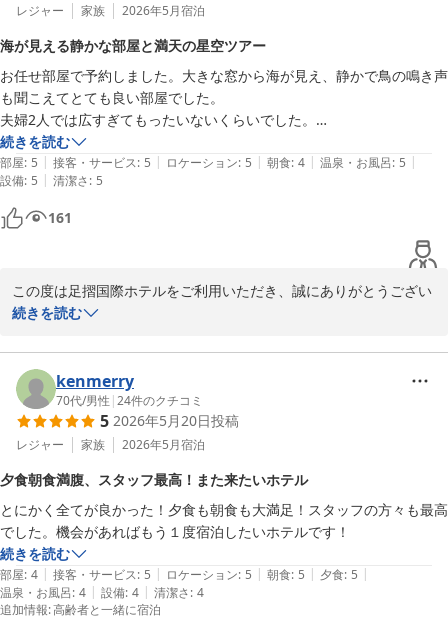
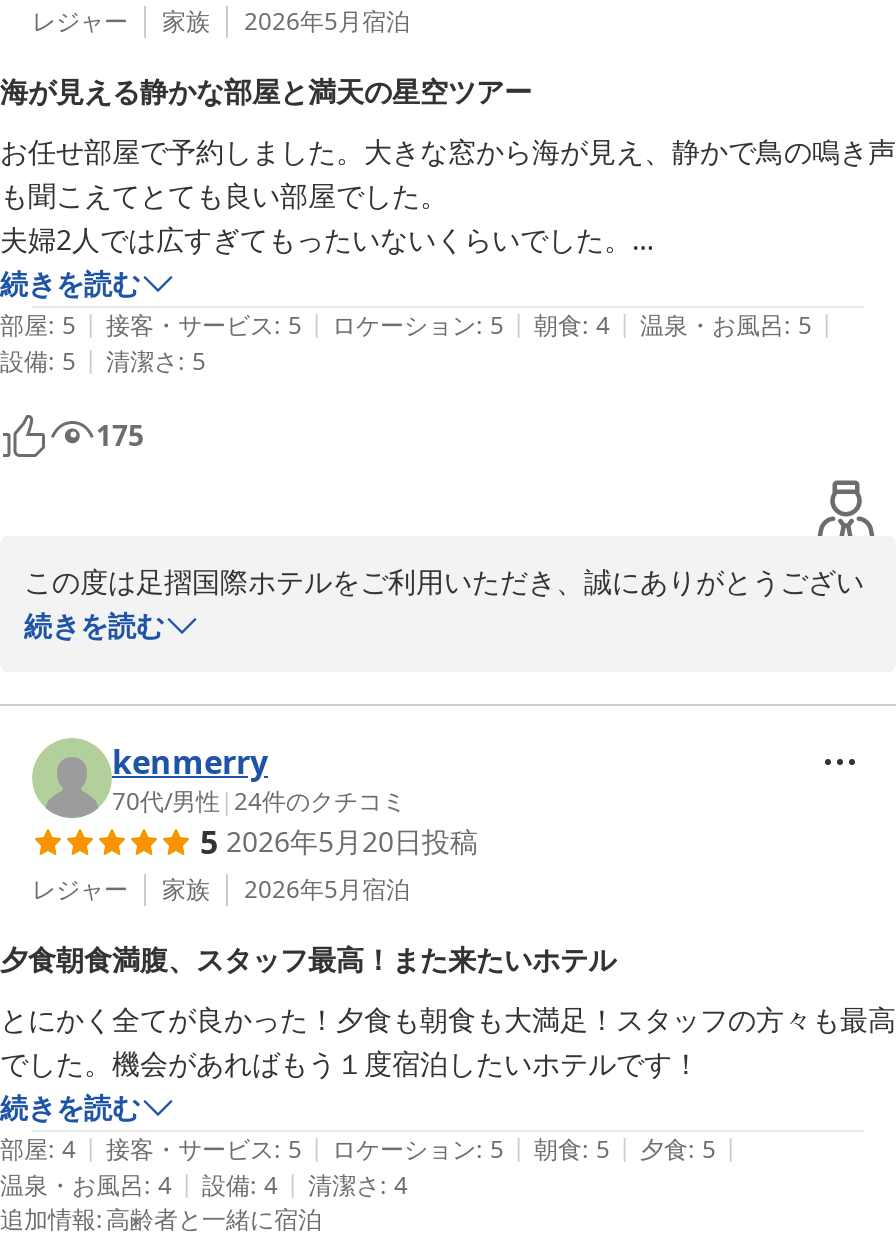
[48,208,72,227] 161 -> [96,416,144,454] 175

